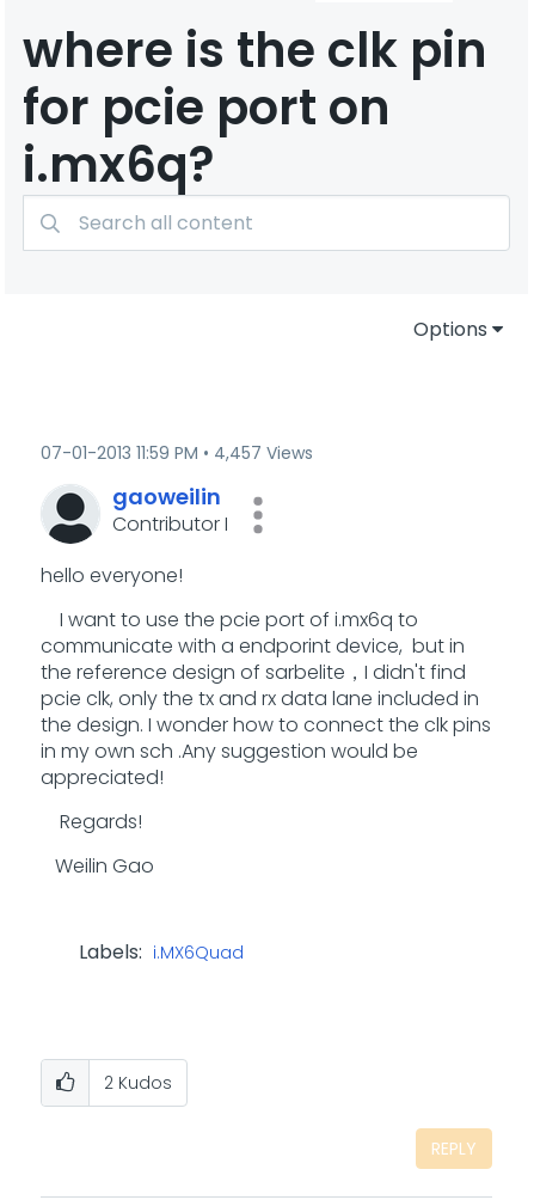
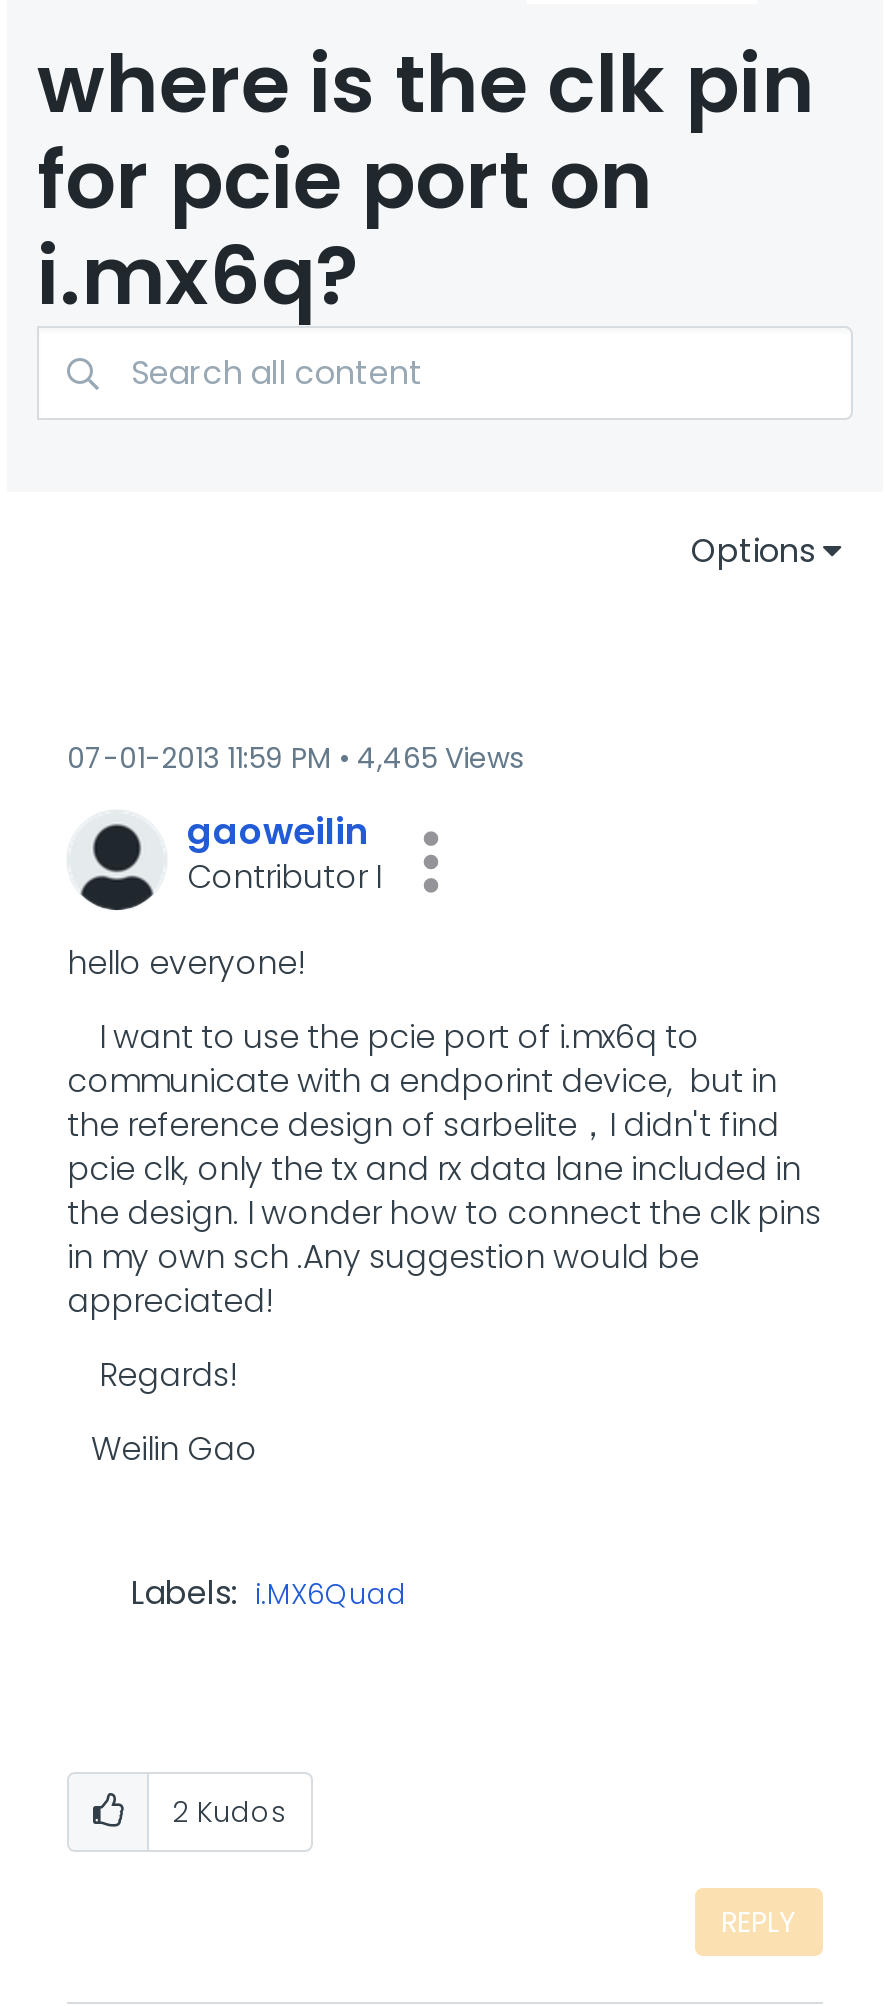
[41,441,313,465] 07-01-2013 11:59 PM 4,457 Views -> [67,738,523,778] 07-01-2013 11:59 PM 4,465 Views

